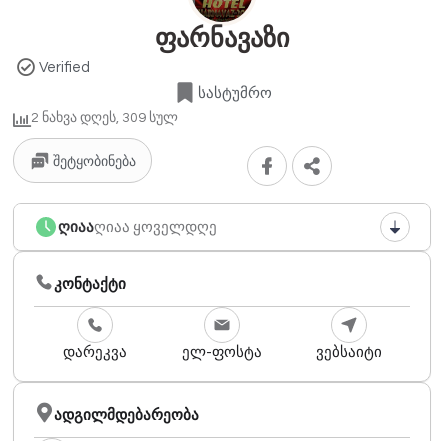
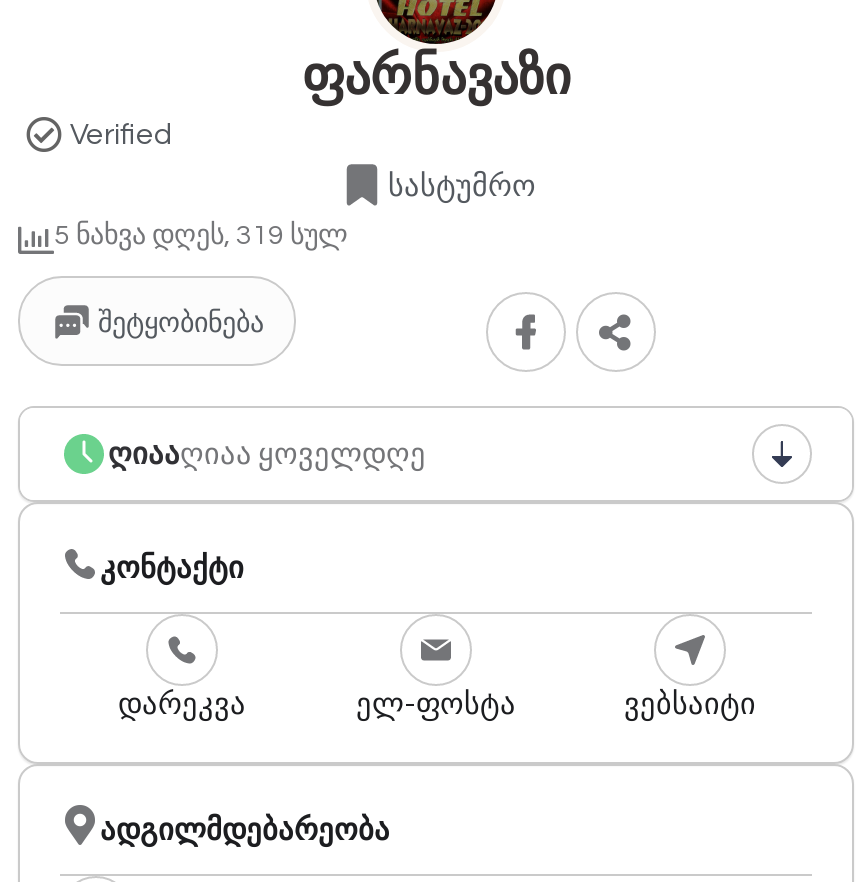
[31,111,178,125] 2 ნახვა დღეს, 309 სულ -> [54,222,348,250] 5 ნახვა დღეს, 319 სულ

